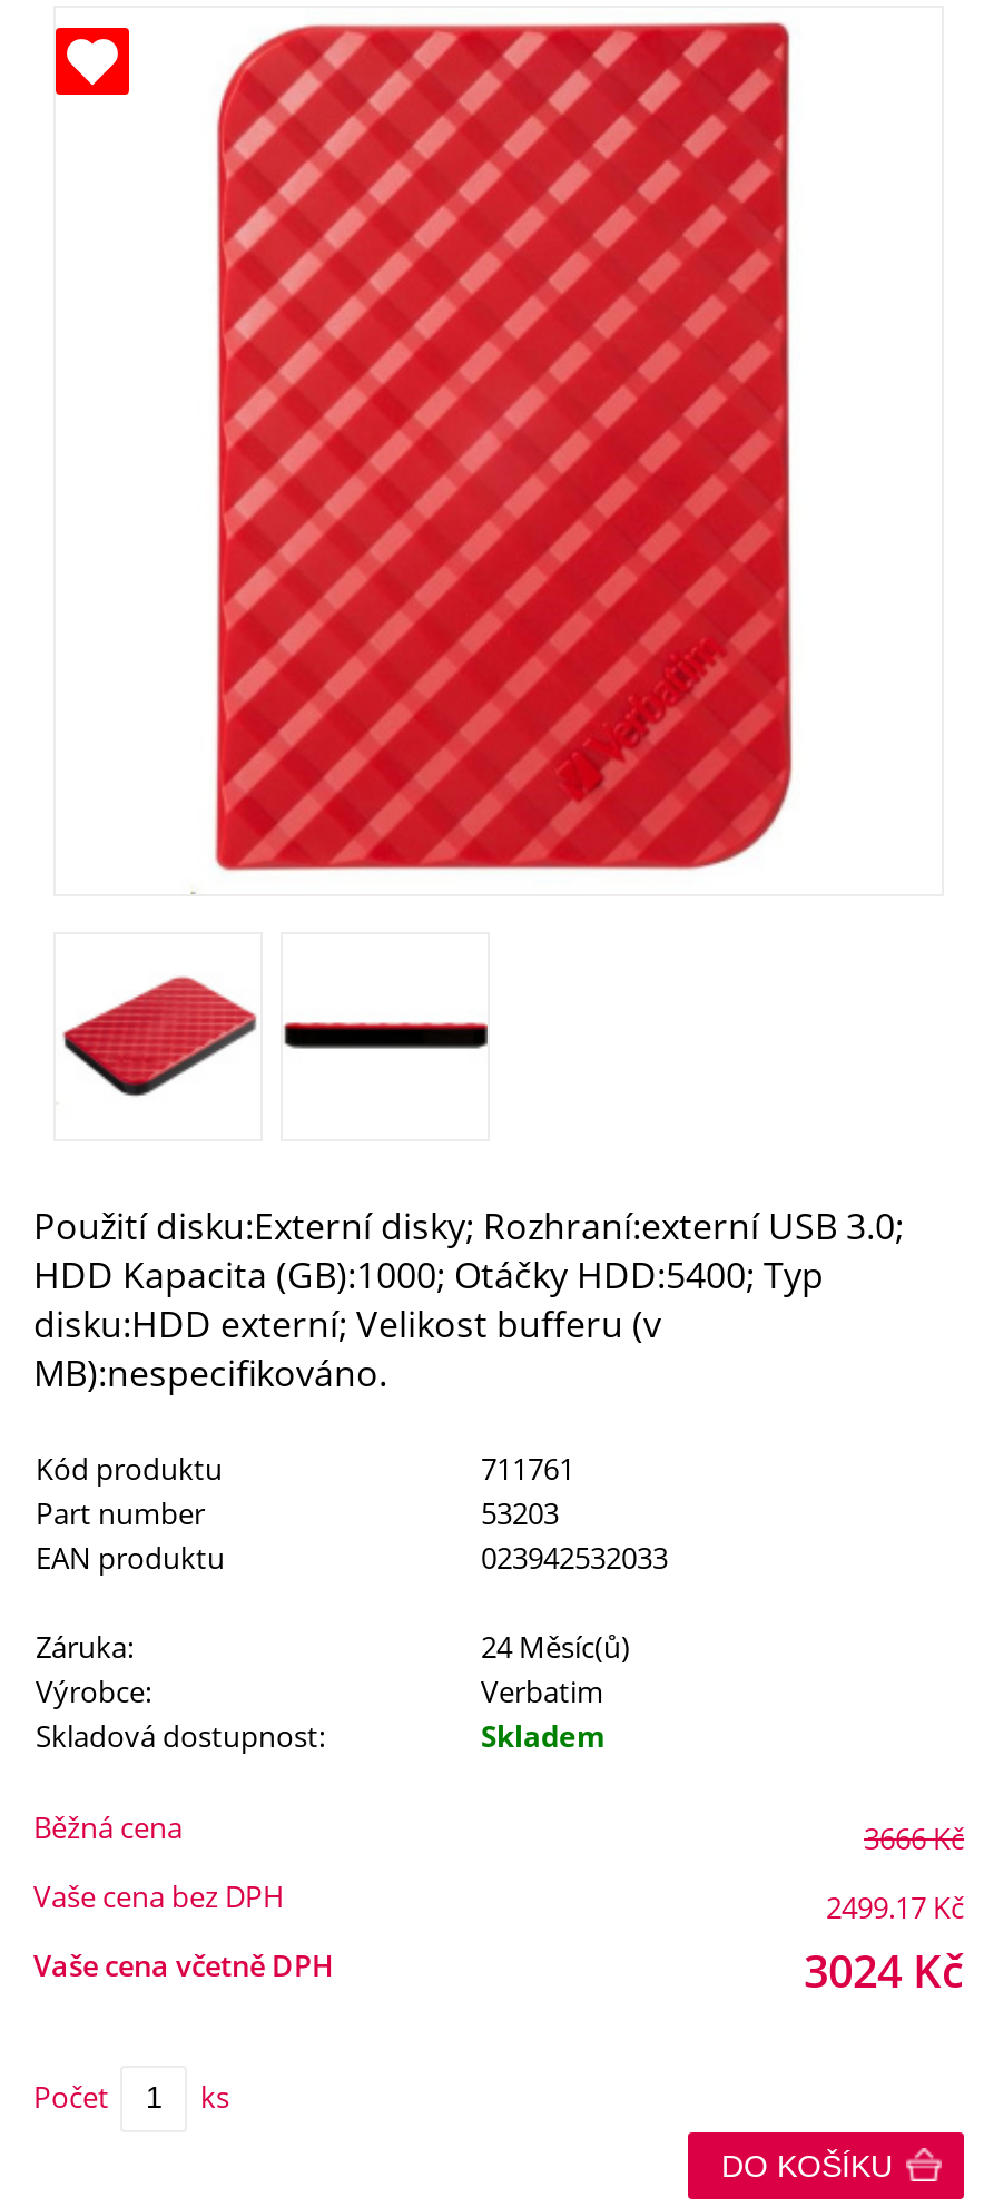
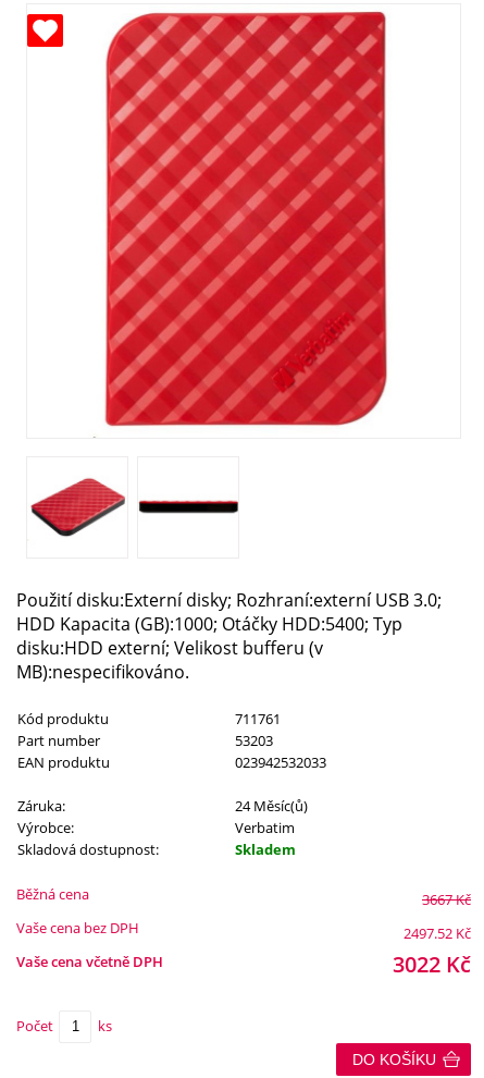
[864,1818,964,1858] 3666Kč -> [422,889,471,909] 3667Kč
[826,1887,964,1927] 2499.17 Kč -> [404,923,471,943] 2497.52 Kč
[804,1940,964,2001] 3024 Kč -> [393,949,471,979] 3022 Kč

